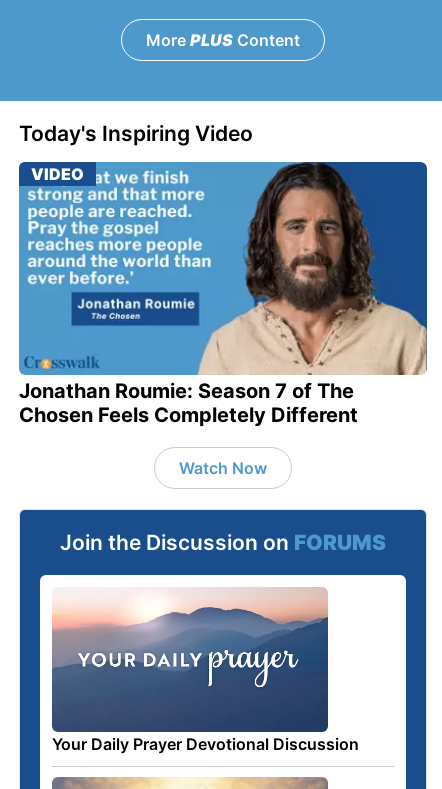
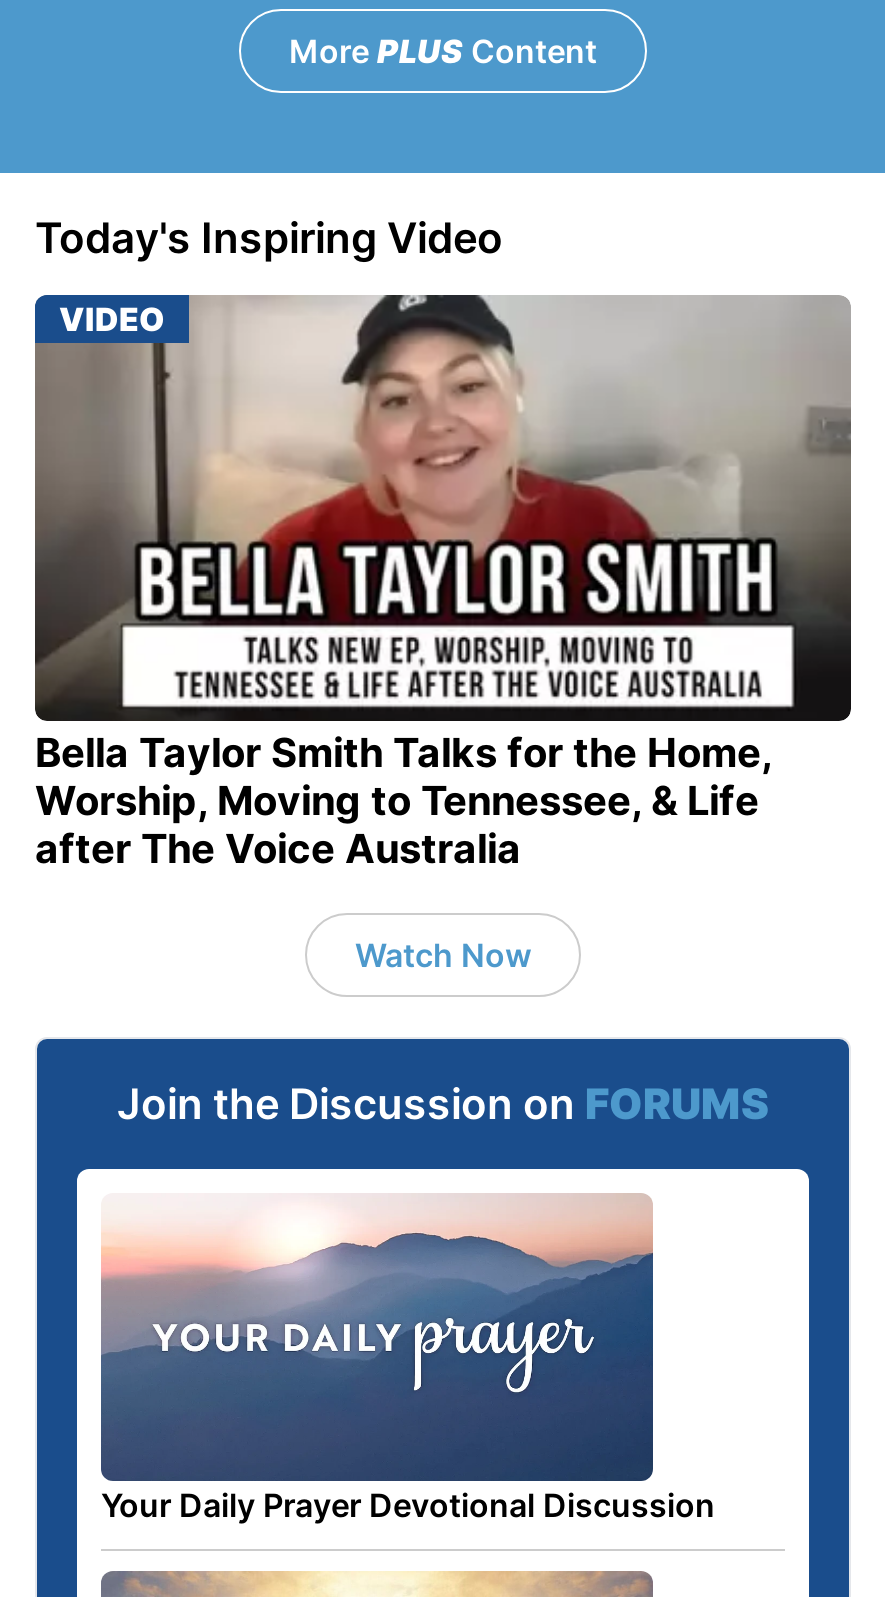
[18,161,428,427] [image] | Jonathan Roumie: Season 7 of The | Chosen Feels Completely Different -> [33,293,853,873] [image] | Bella Taylor Smith Talks for the Home, | Worship, Moving to Tennessee, & Life | after The Voice Australia

